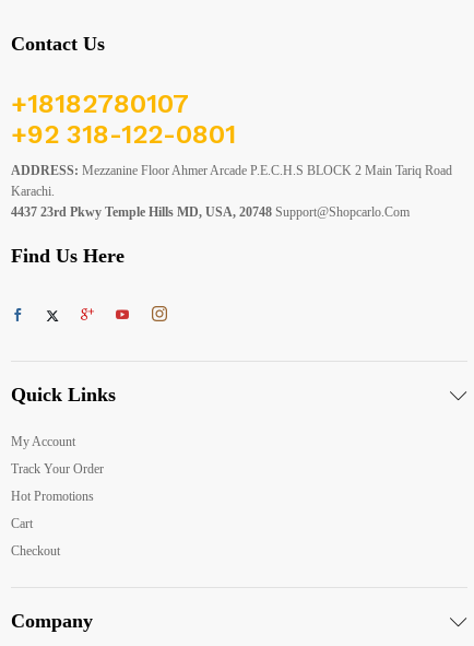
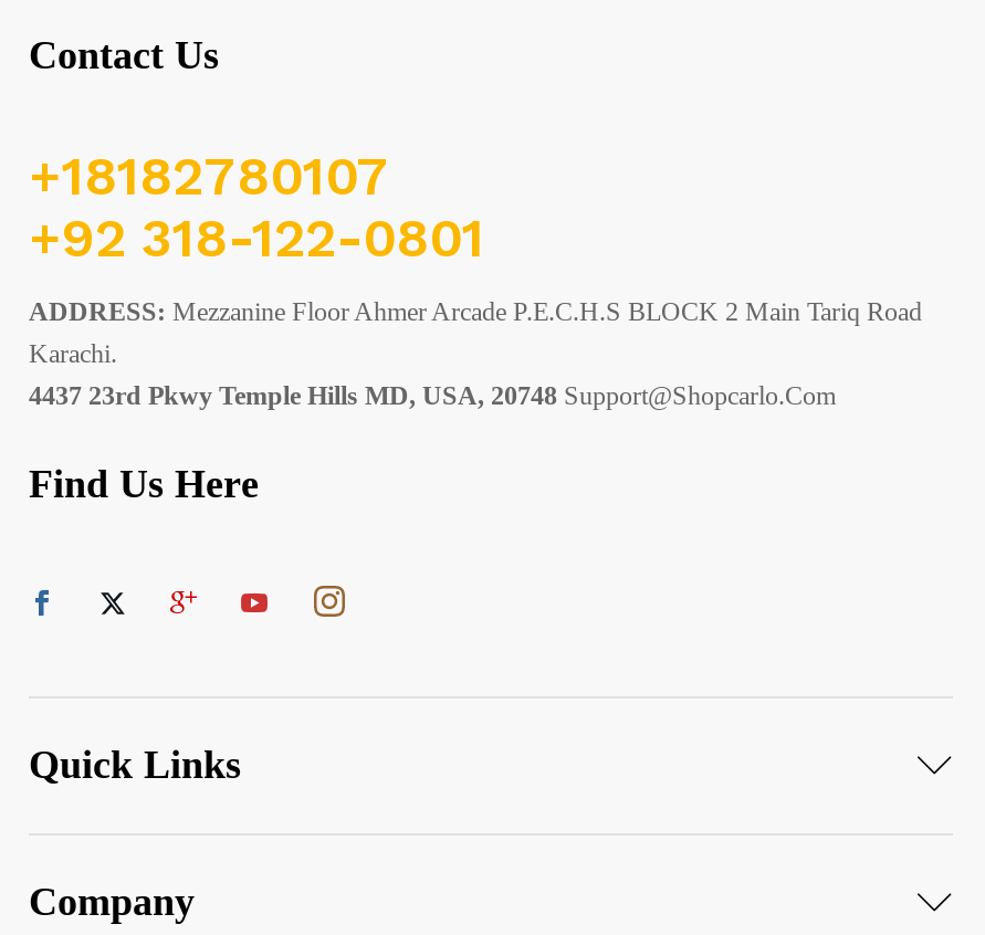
[11,434,104,559] My Account | Track Your Order | Hot Promotions | Cart | Checkout -> none

